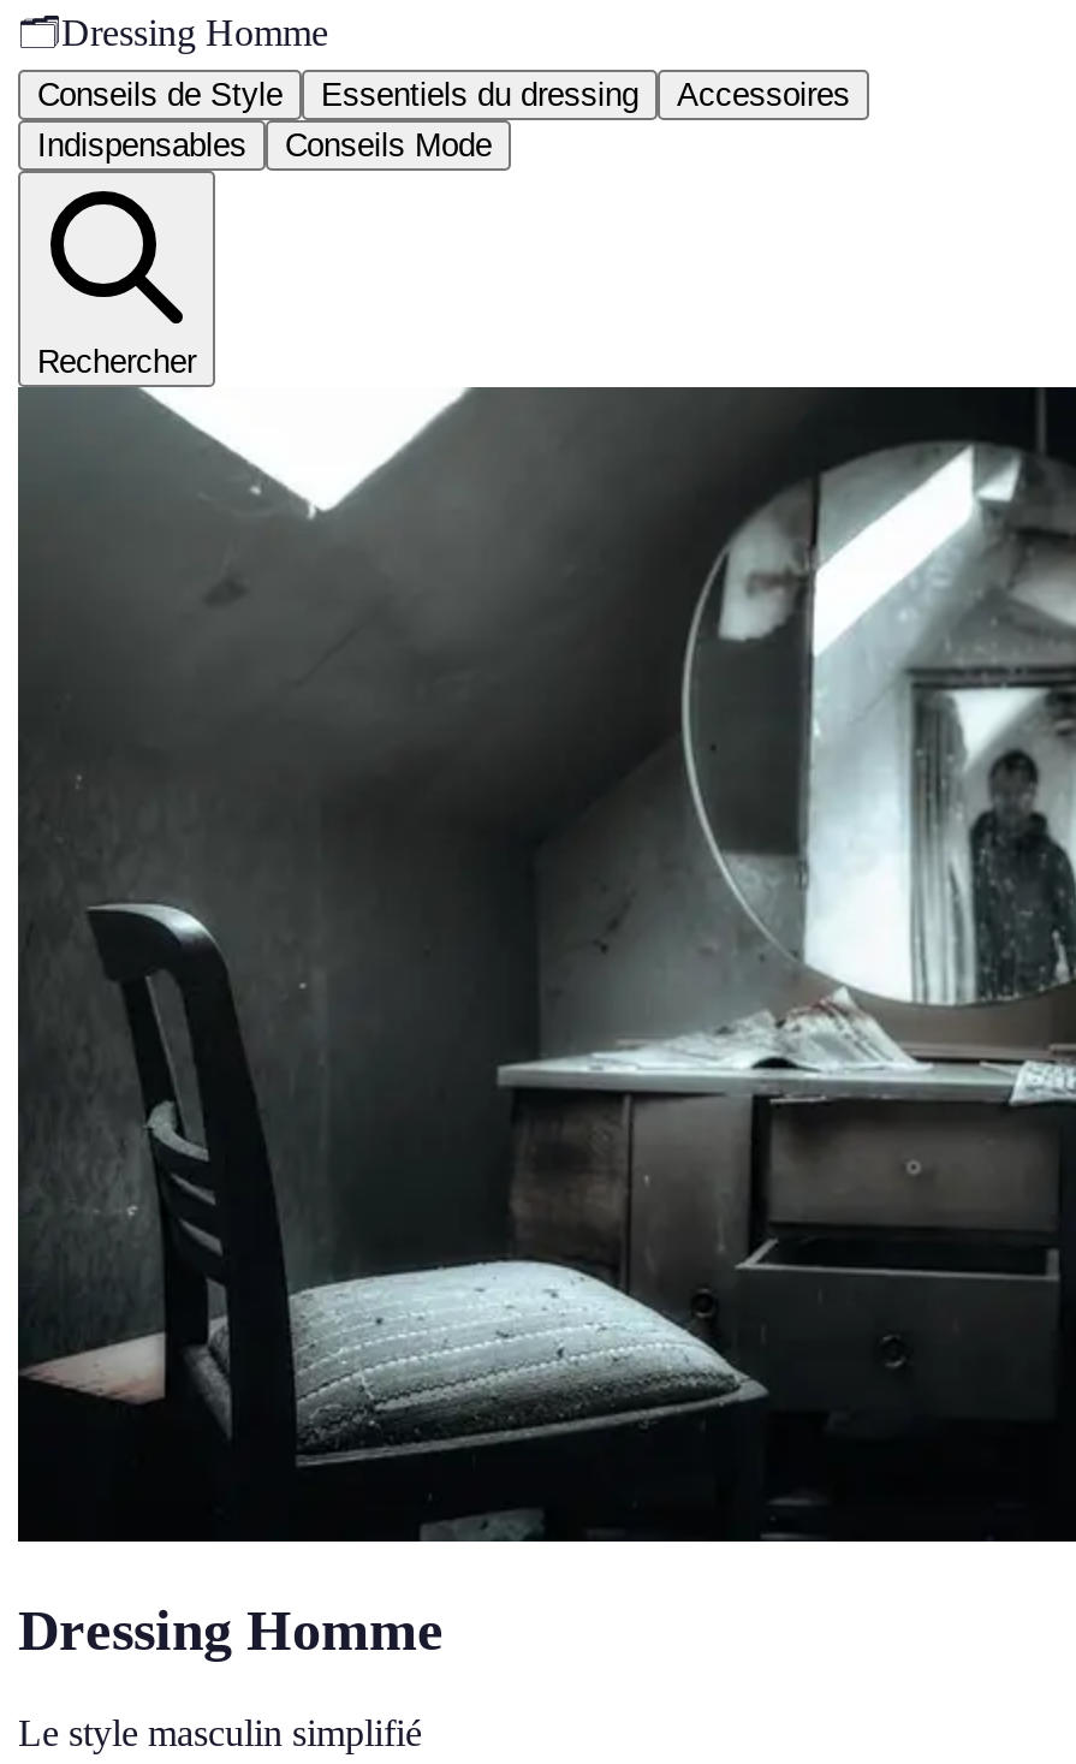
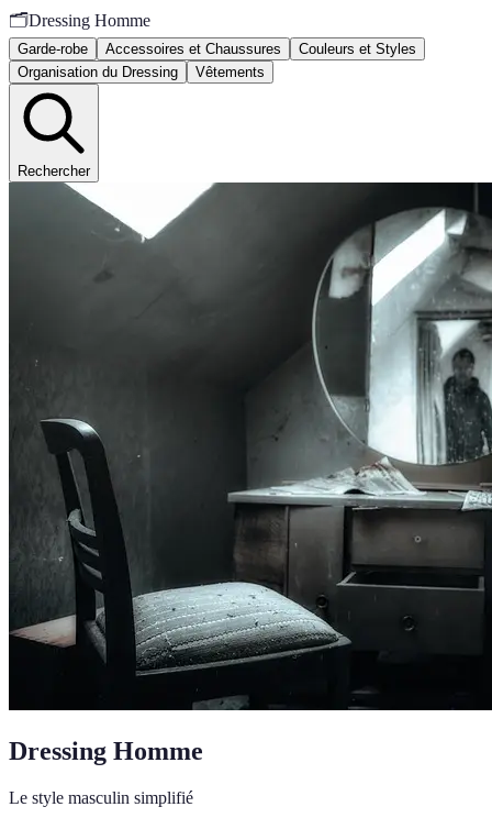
[37,77,850,164] Conseils de Style | Essentiels du dressing | Accessoires | Indispensables | Conseils Mode -> [18,41,416,80] Garde-robe | Accessoires et Chaussures | Couleurs et Styles | Organisation du Dressing | Vêtements

